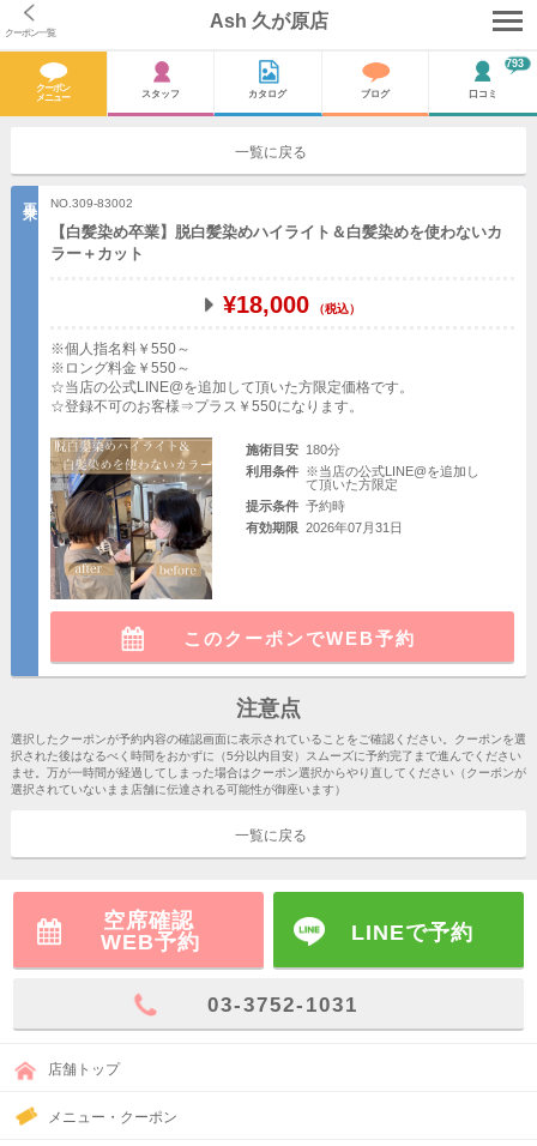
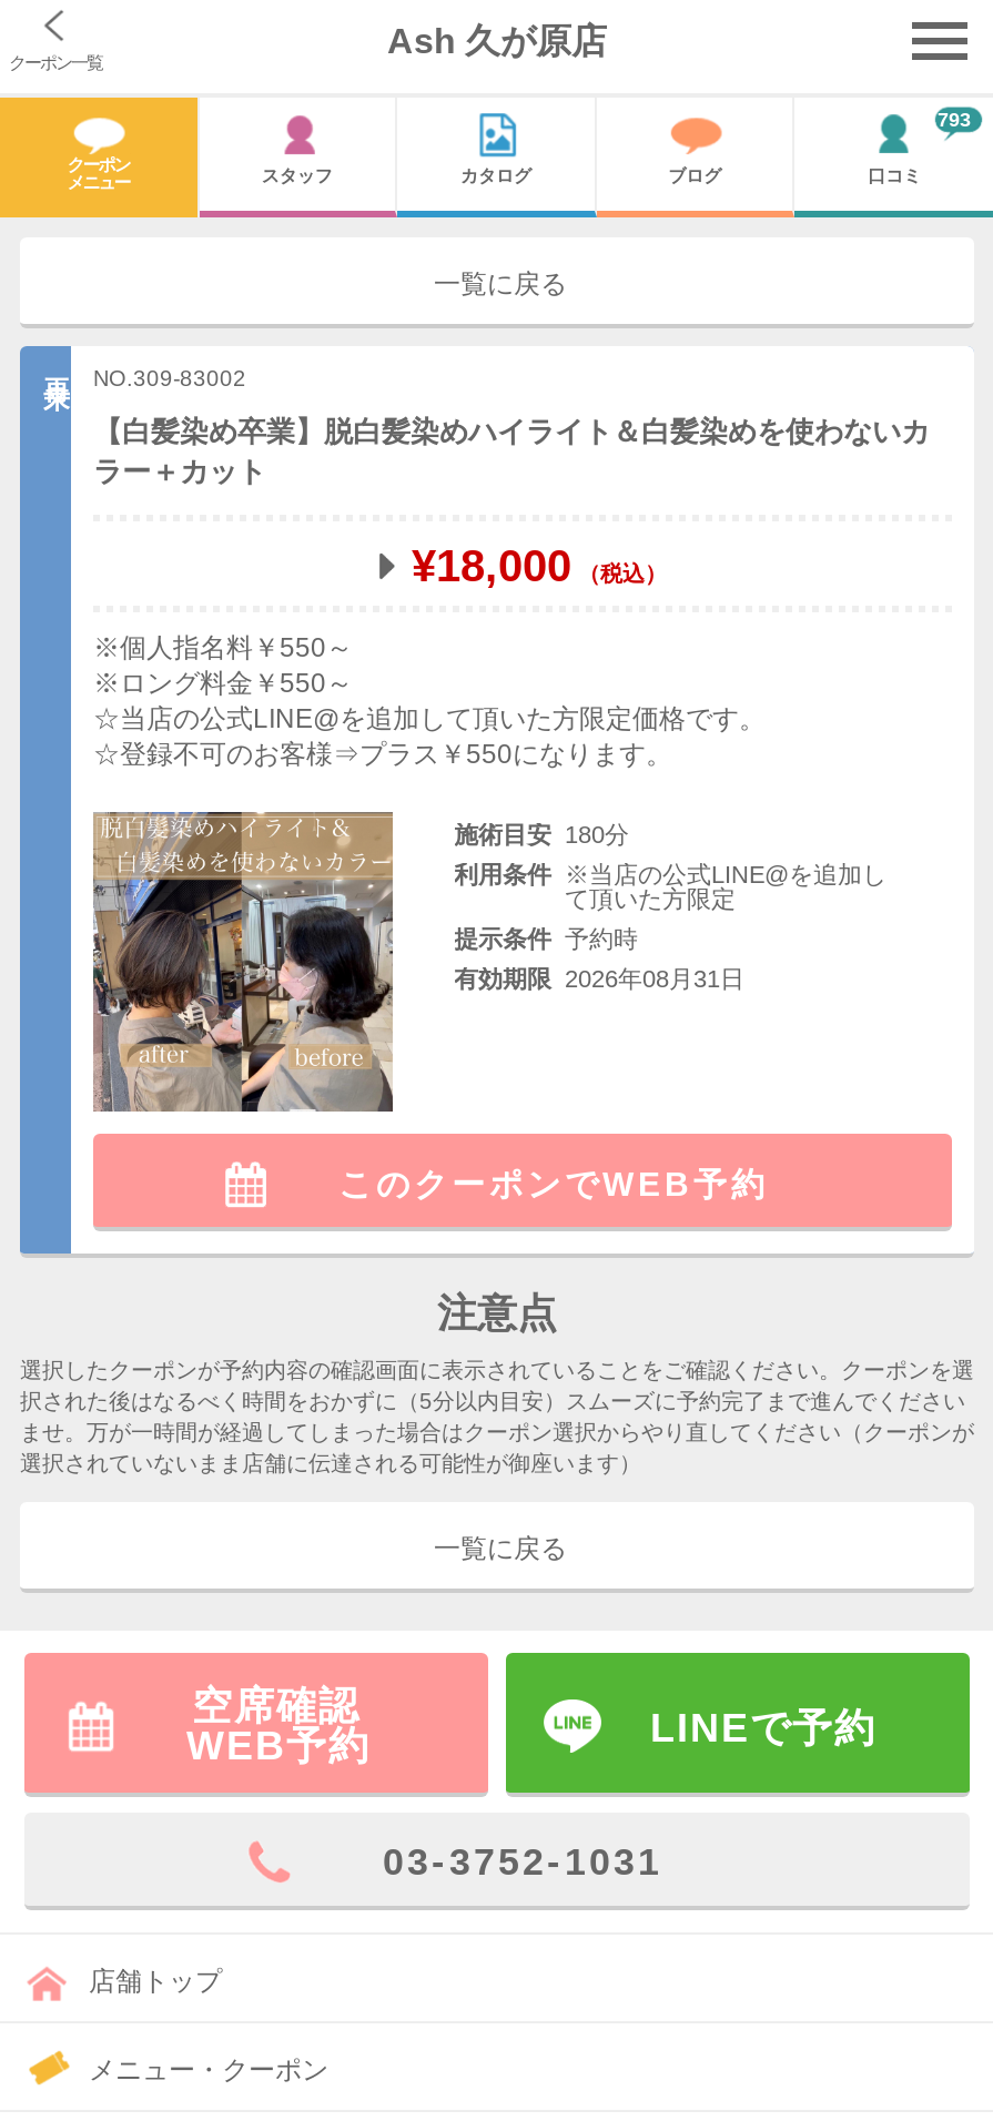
[245,520,402,535] 有効期限 2026年07月31日 -> [454,965,744,992] 有効期限 2026年08月31日

